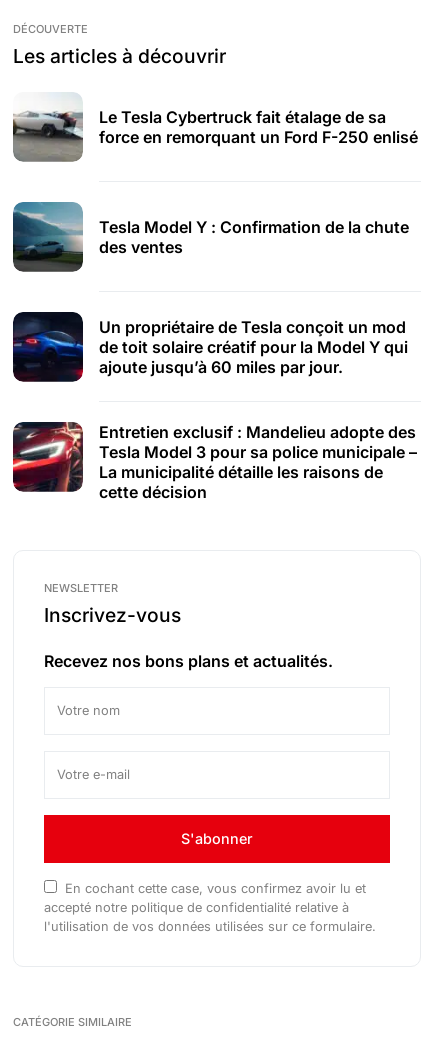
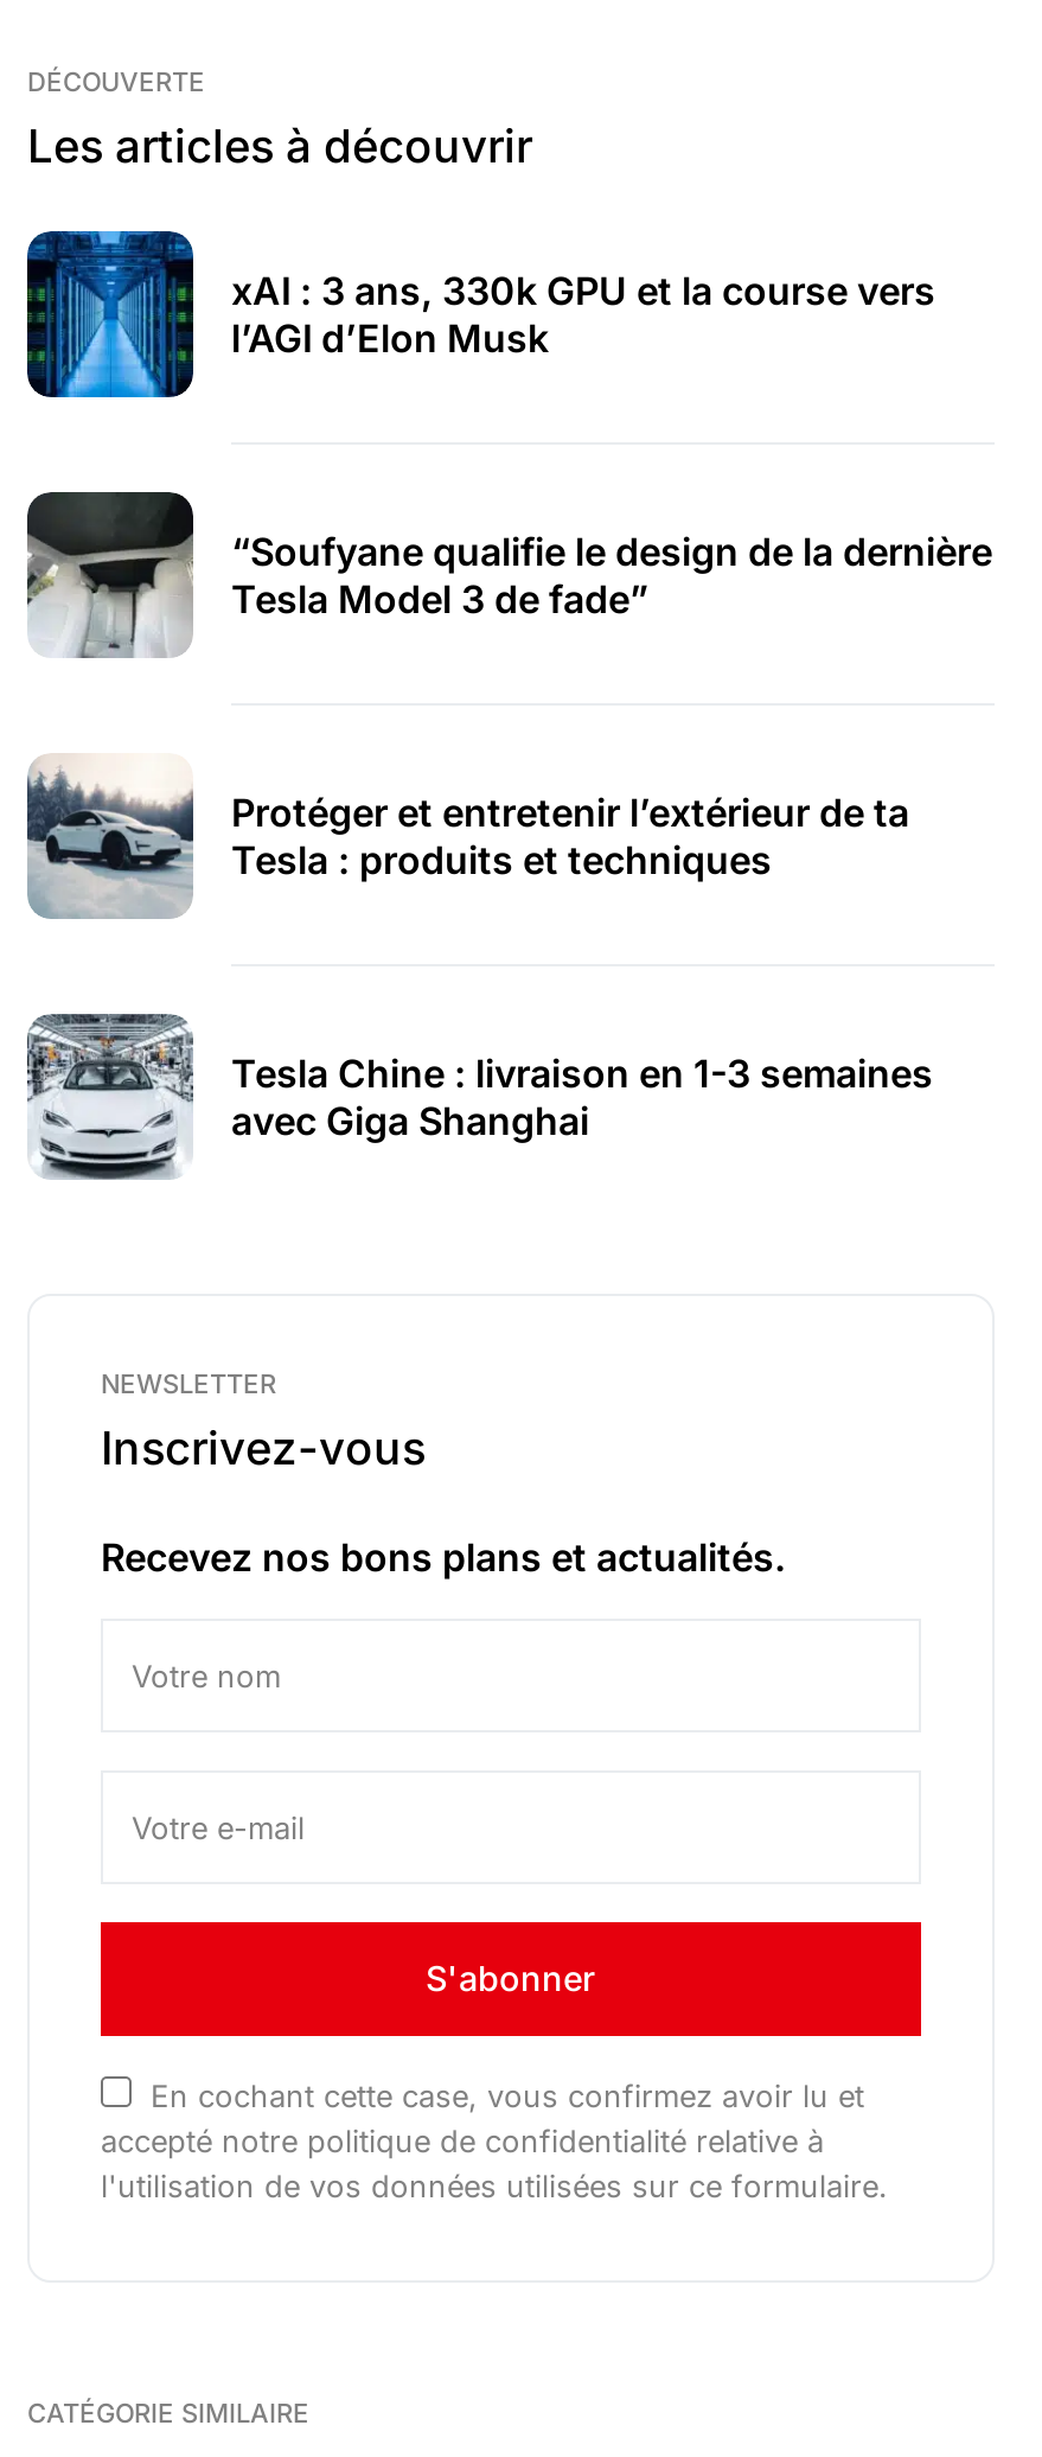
[13,93,418,163] [image] | Le Tesla Cybertruck fait étalage de sa | force en remorquant un Ford F-250 enlisé -> [25,228,935,398] [image] | xAI : 3 ans, 330k GPU et la course vers | l’AGI d’Elon Musk
[13,202,409,272] [image] | Tesla Model Y : Confirmation de la chute | des ventes -> [27,491,992,657] [image] | “Soufyane qualifie le design de la dernière | Tesla Model 3 de fade”
[13,311,408,382] [image] | Un propriétaire de Tesla conçoit un mod | de toit solaire créatif pour la Model Y qui | ajoute jusqu’à 60 miles par jour. -> [27,754,909,918] [image] | Protéger et entretenir l’extérieur de ta | Tesla : produits et techniques
[12,421,417,502] [image] | Entretien exclusif : Mandelieu adopte des | Tesla Model 3 pour sa police municipale – | La municipalité détaille les raisons de | cette décision -> [27,1013,933,1179] [image] | Tesla Chine : livraison en 1-3 semaines | avec Giga Shanghai

